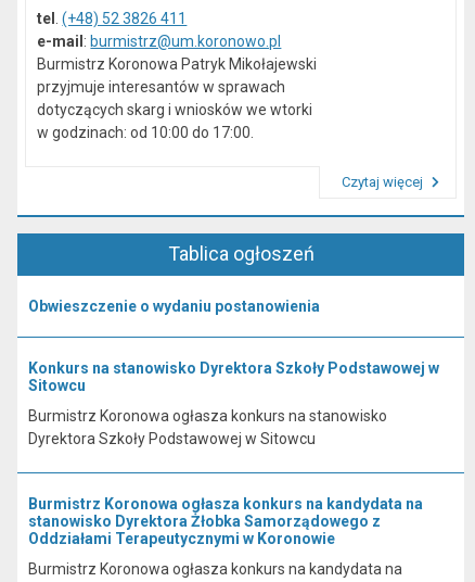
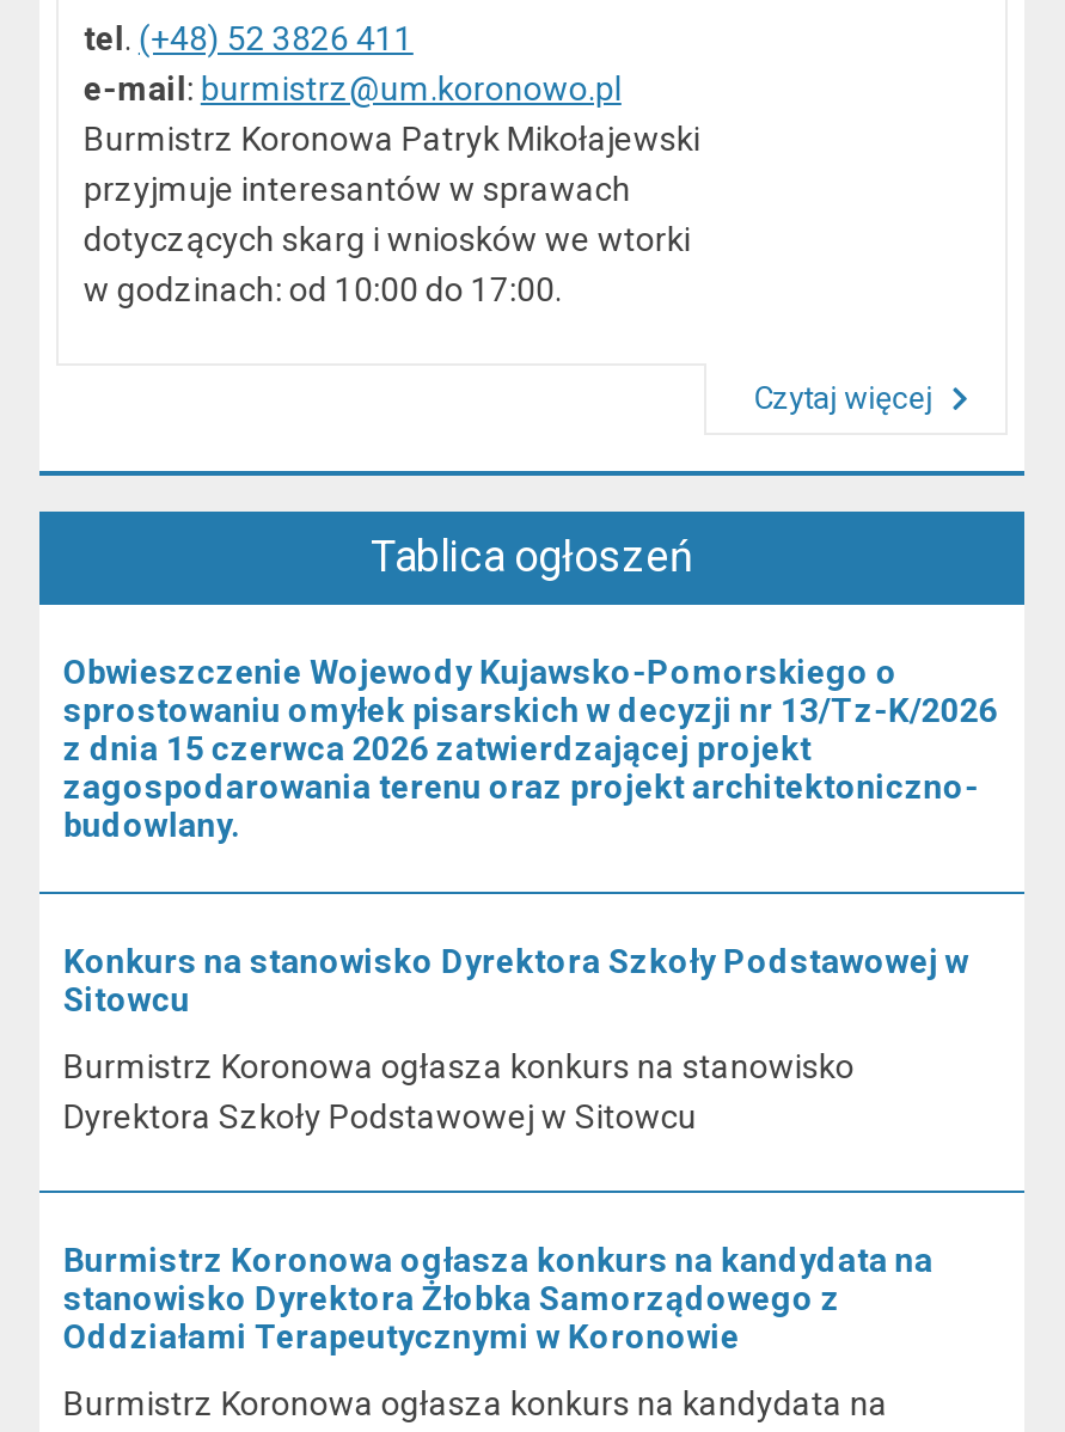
[28,298,320,315] Obwieszczenie o wydaniu postanowienia -> [63,653,998,844] Obwieszczenie Wojewody Kujawsko-Pomorskiego o | sprostowaniu omyłek pisarskich w decyzji nr 13/Tz-K/2026 | z dnia 15 czerwca 2026 zatwierdzającej projekt | zagospodarowania terenu oraz projekt architektoniczno- | budowlany.

